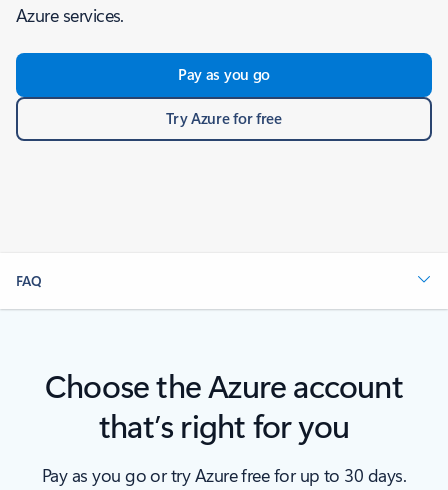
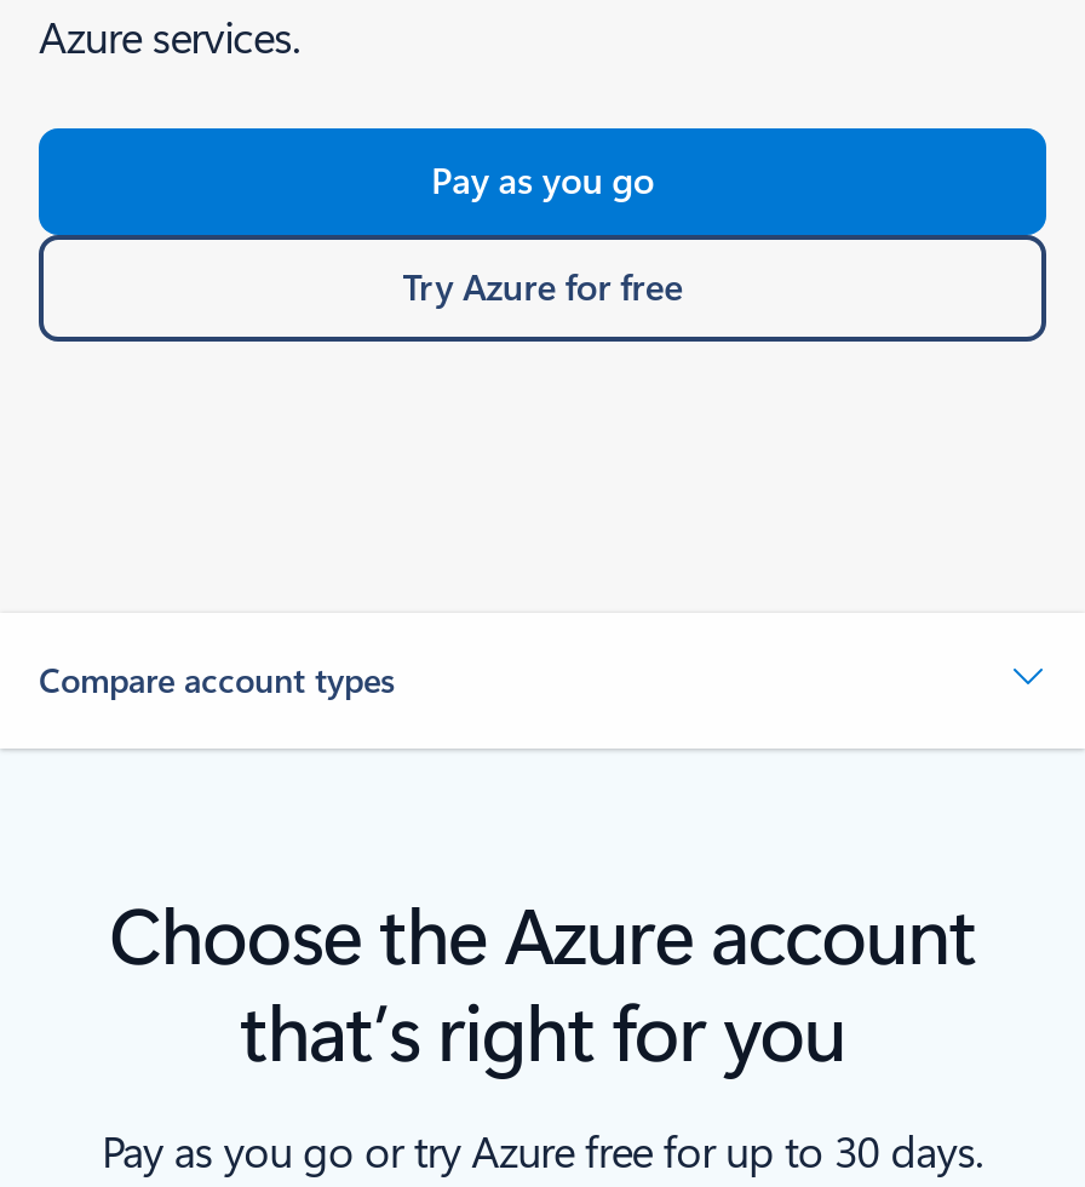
[16,271,42,290] FAQ -> [39,656,395,703] Compare account types

